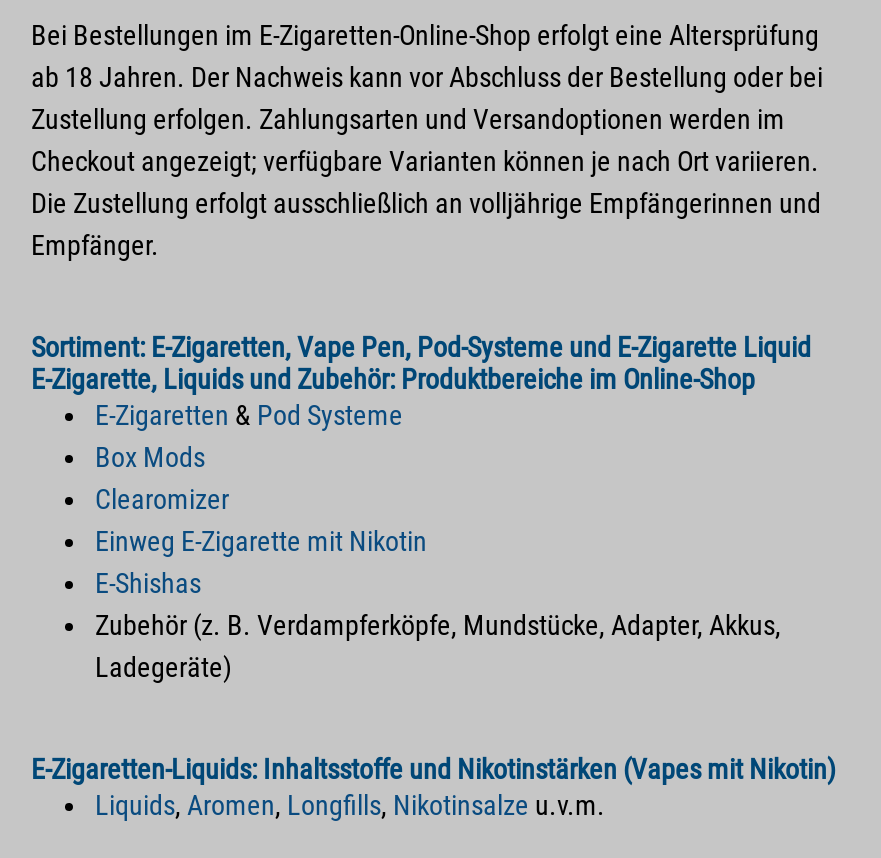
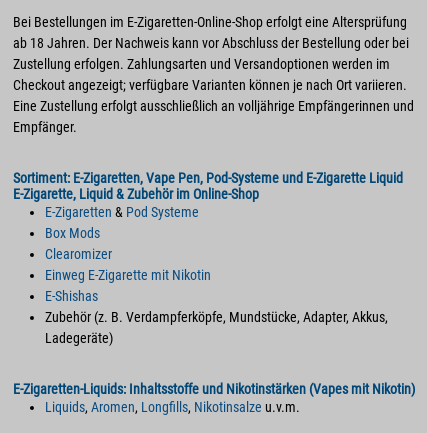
[31,186,821,218] Die Zustellung erfolgt ausschließlich an volljährige Empfängerinnen und -> [13,98,414,114] Eine Zustellung erfolgt ausschließlich an volljährige Empfängerinnen und
[31,362,755,394] E-Zigarette, Liquids und Zubehör: Produktbereiche im Online-Shop -> [13,186,259,202] E-Zigarette, Liquid & Zubehör im Online-Shop

